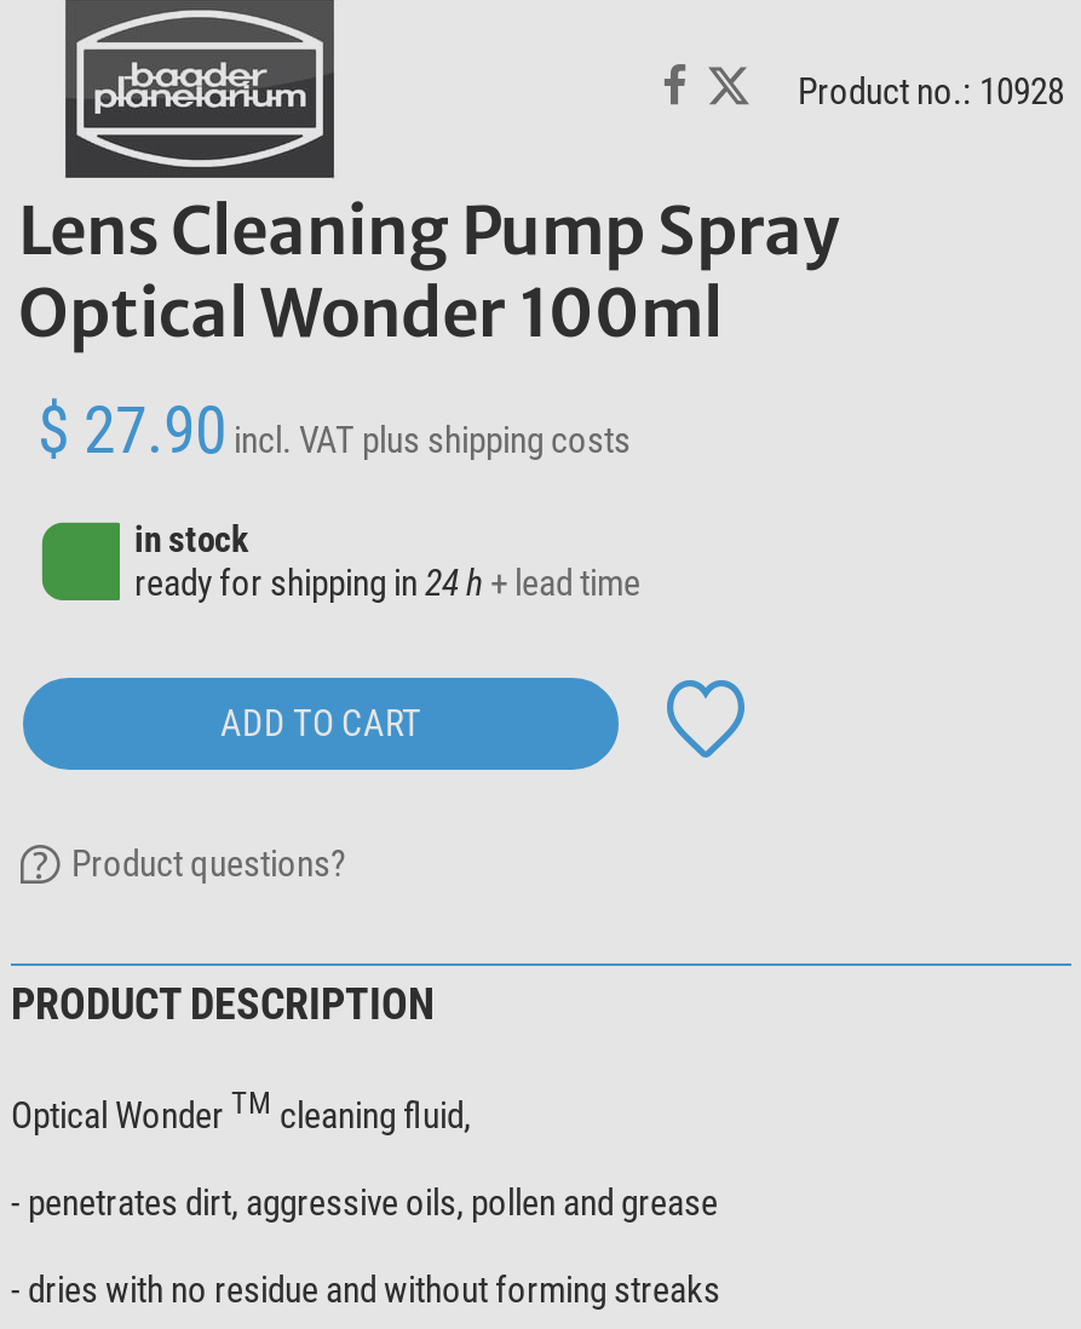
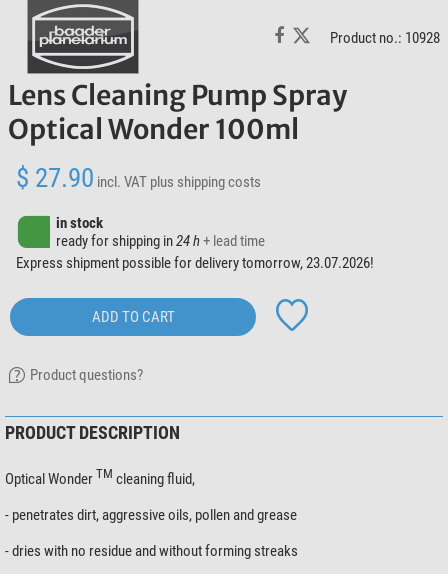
none -> [16,254,374,272] Express shipment possible for delivery tomorrow, 23.07.2026!

